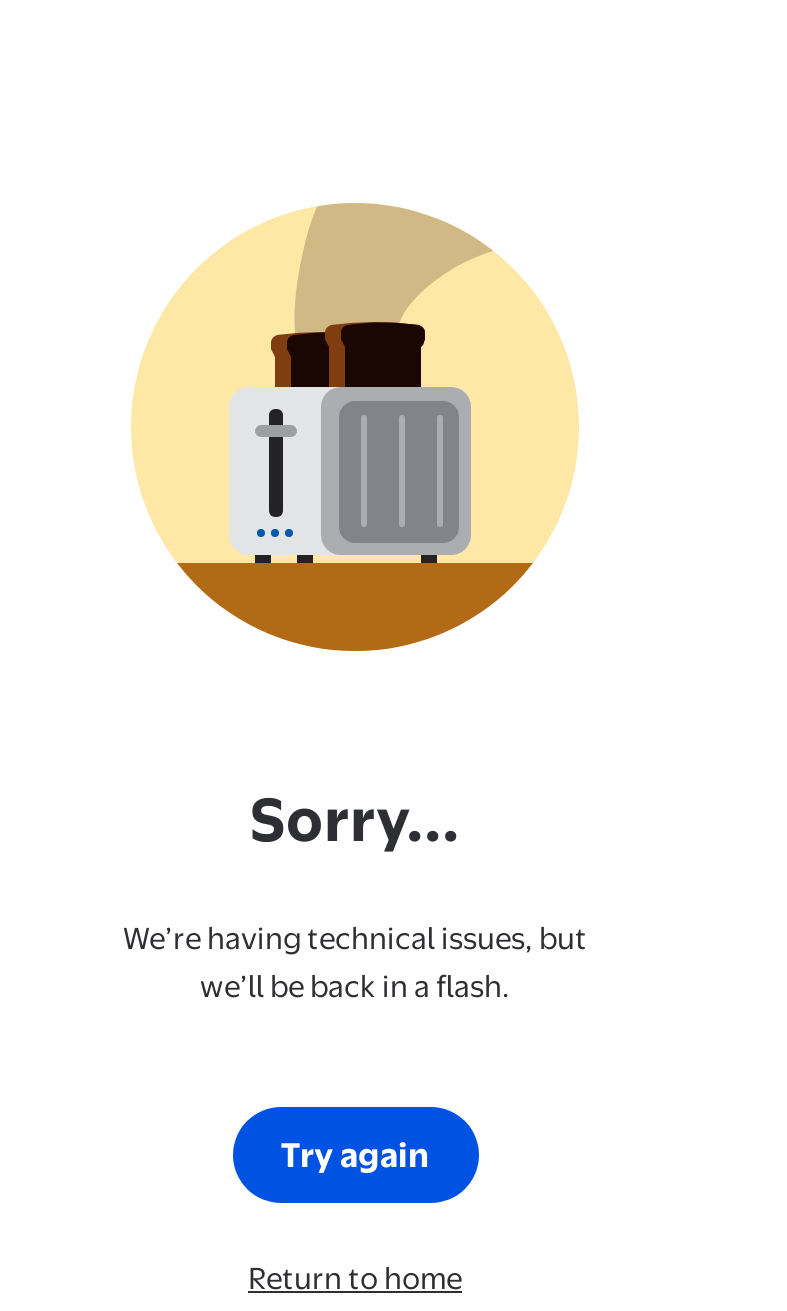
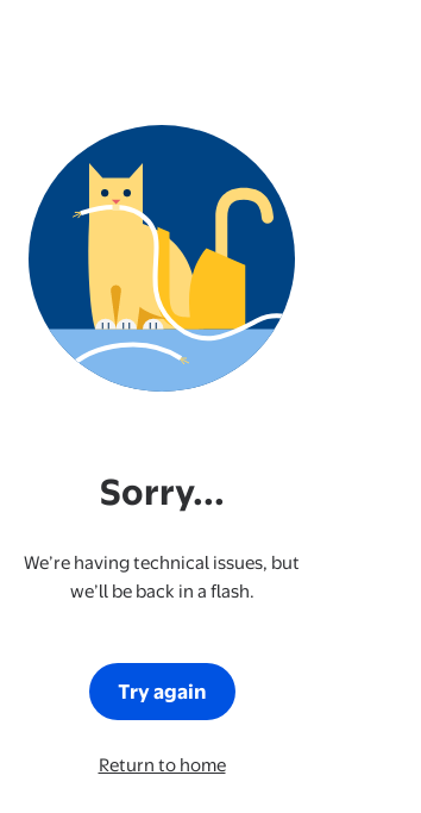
[131,203,579,653] [image] -> [27,124,296,393] [image]

